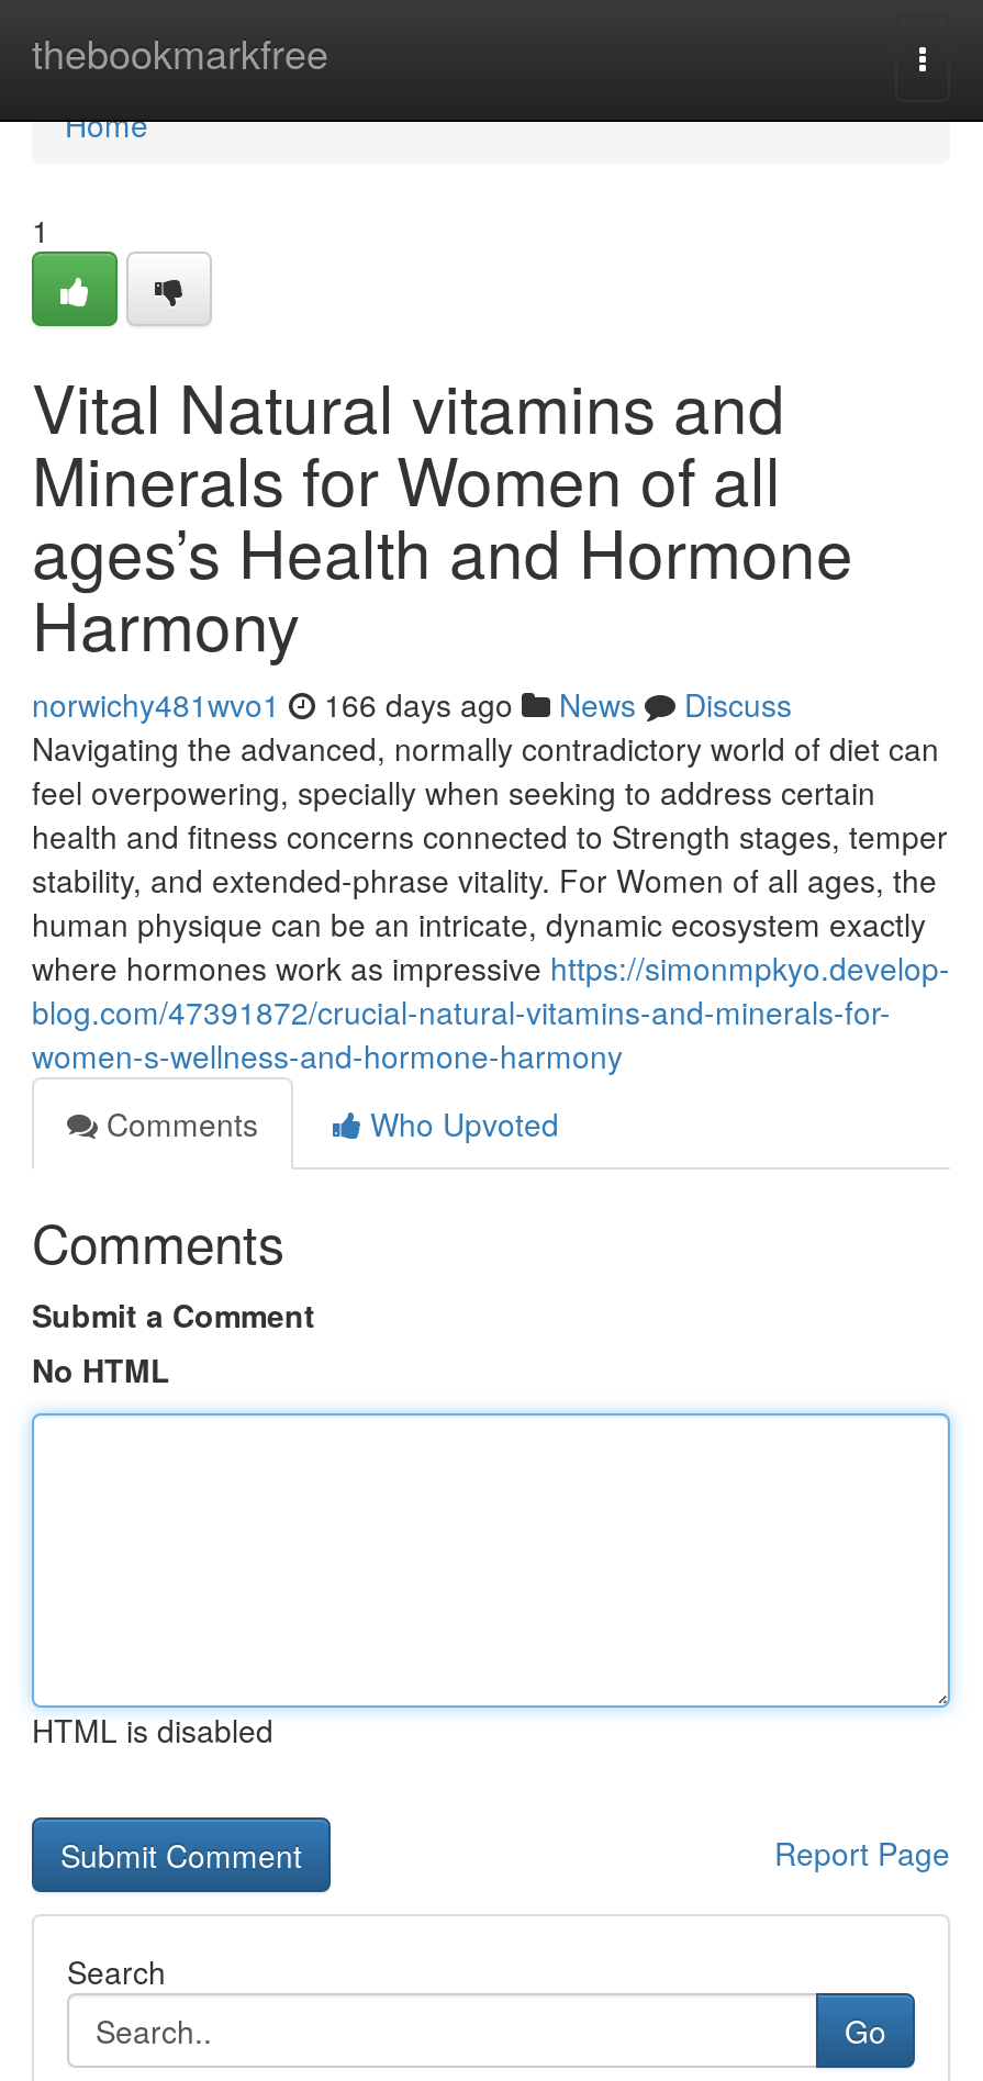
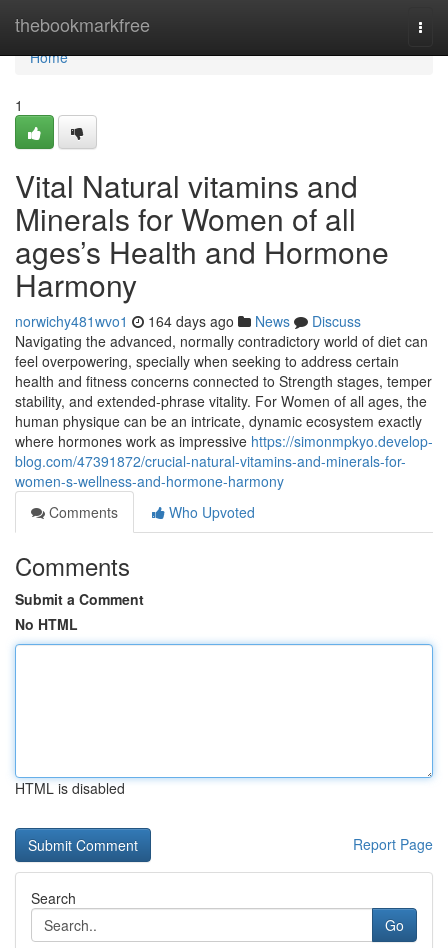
[32,682,792,726] norwichy481wvo1 166 days ago News Discuss -> [15,311,361,331] norwichy481wvo1 164 days ago News Discuss

